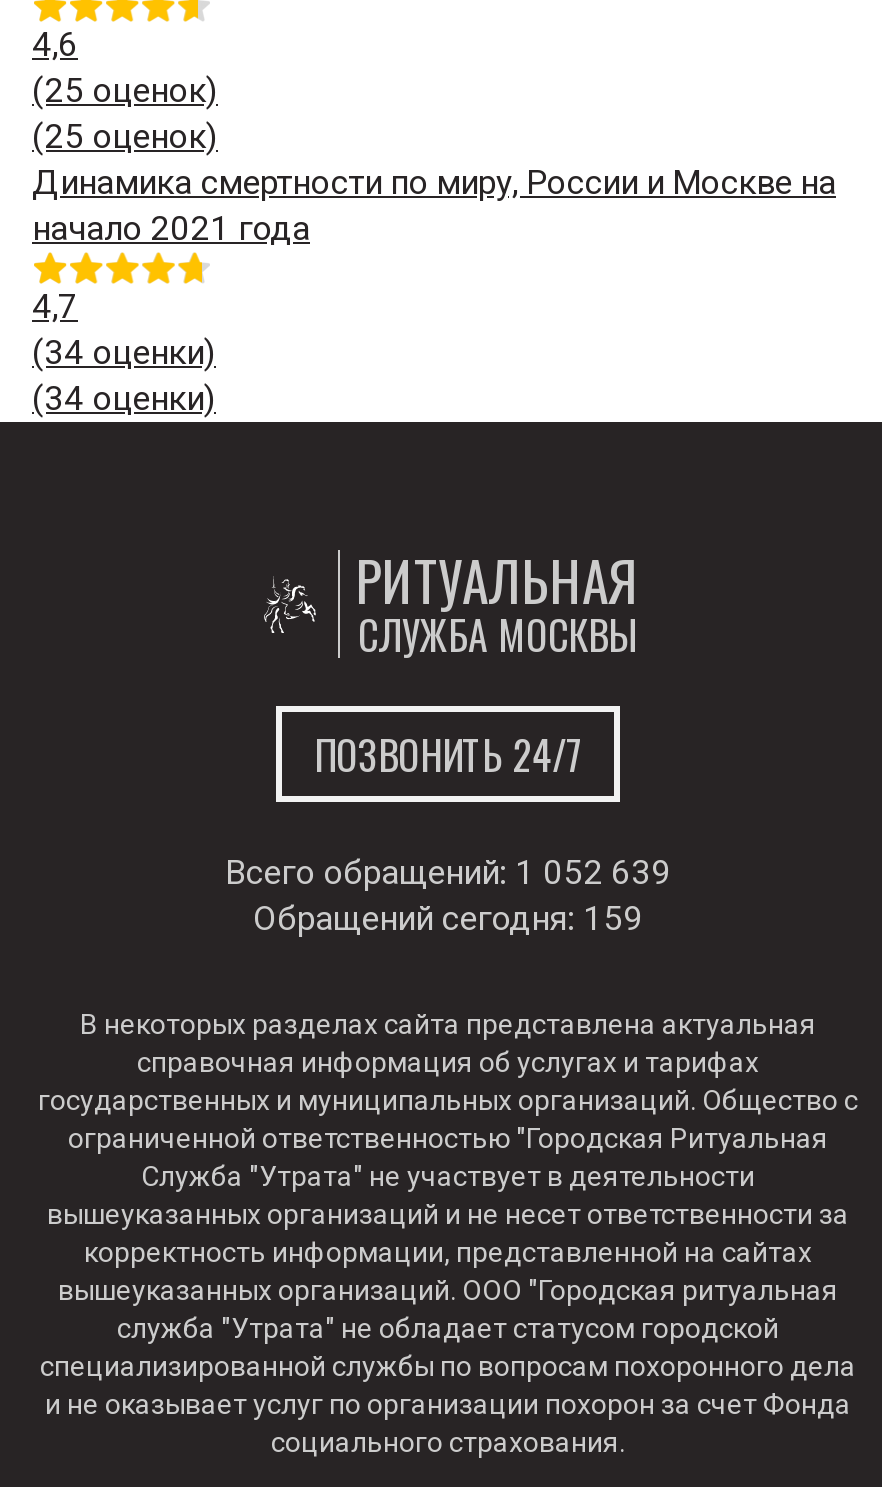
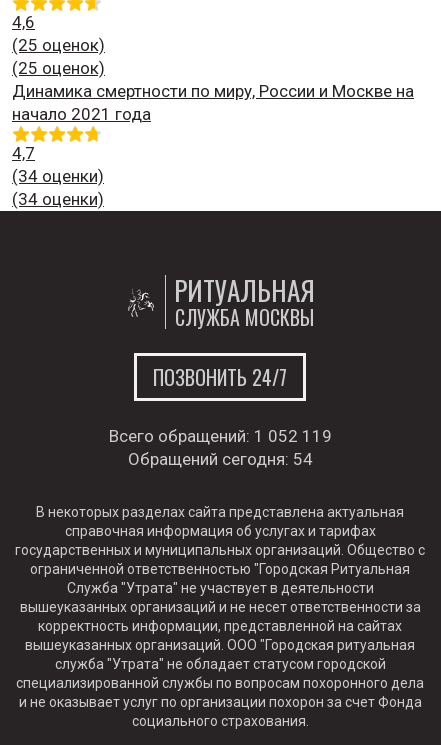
[225,851,671,891] Всего обращений: 1 052 639 -> [108,426,331,446] Всего обращений: 1 052 119
[253,897,643,937] Обращений сегодня: 159 -> [127,449,312,469] Обращений сегодня: 54

